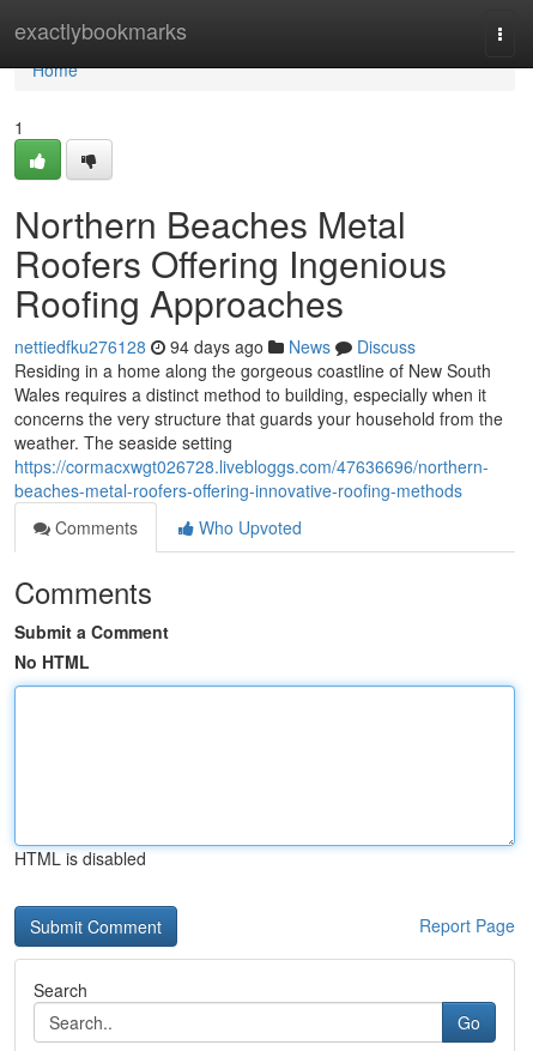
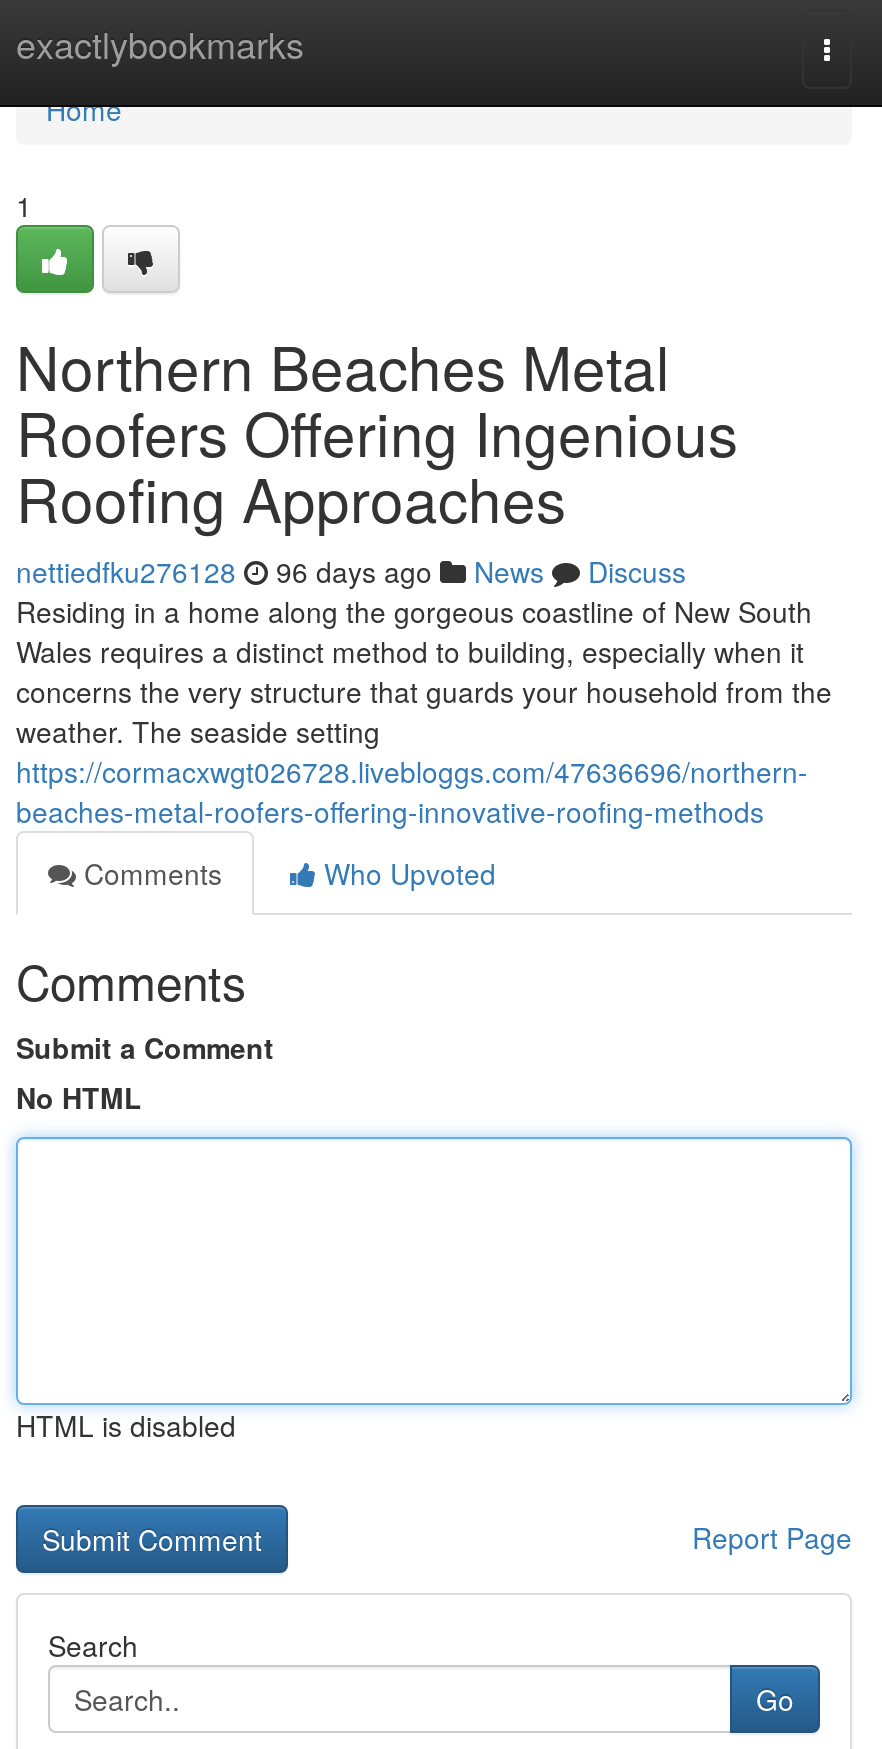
[14,334,416,358] nettiedfku276128 94 days ago News Discuss -> [16,551,686,591] nettiedfku276128 96 days ago News Discuss

